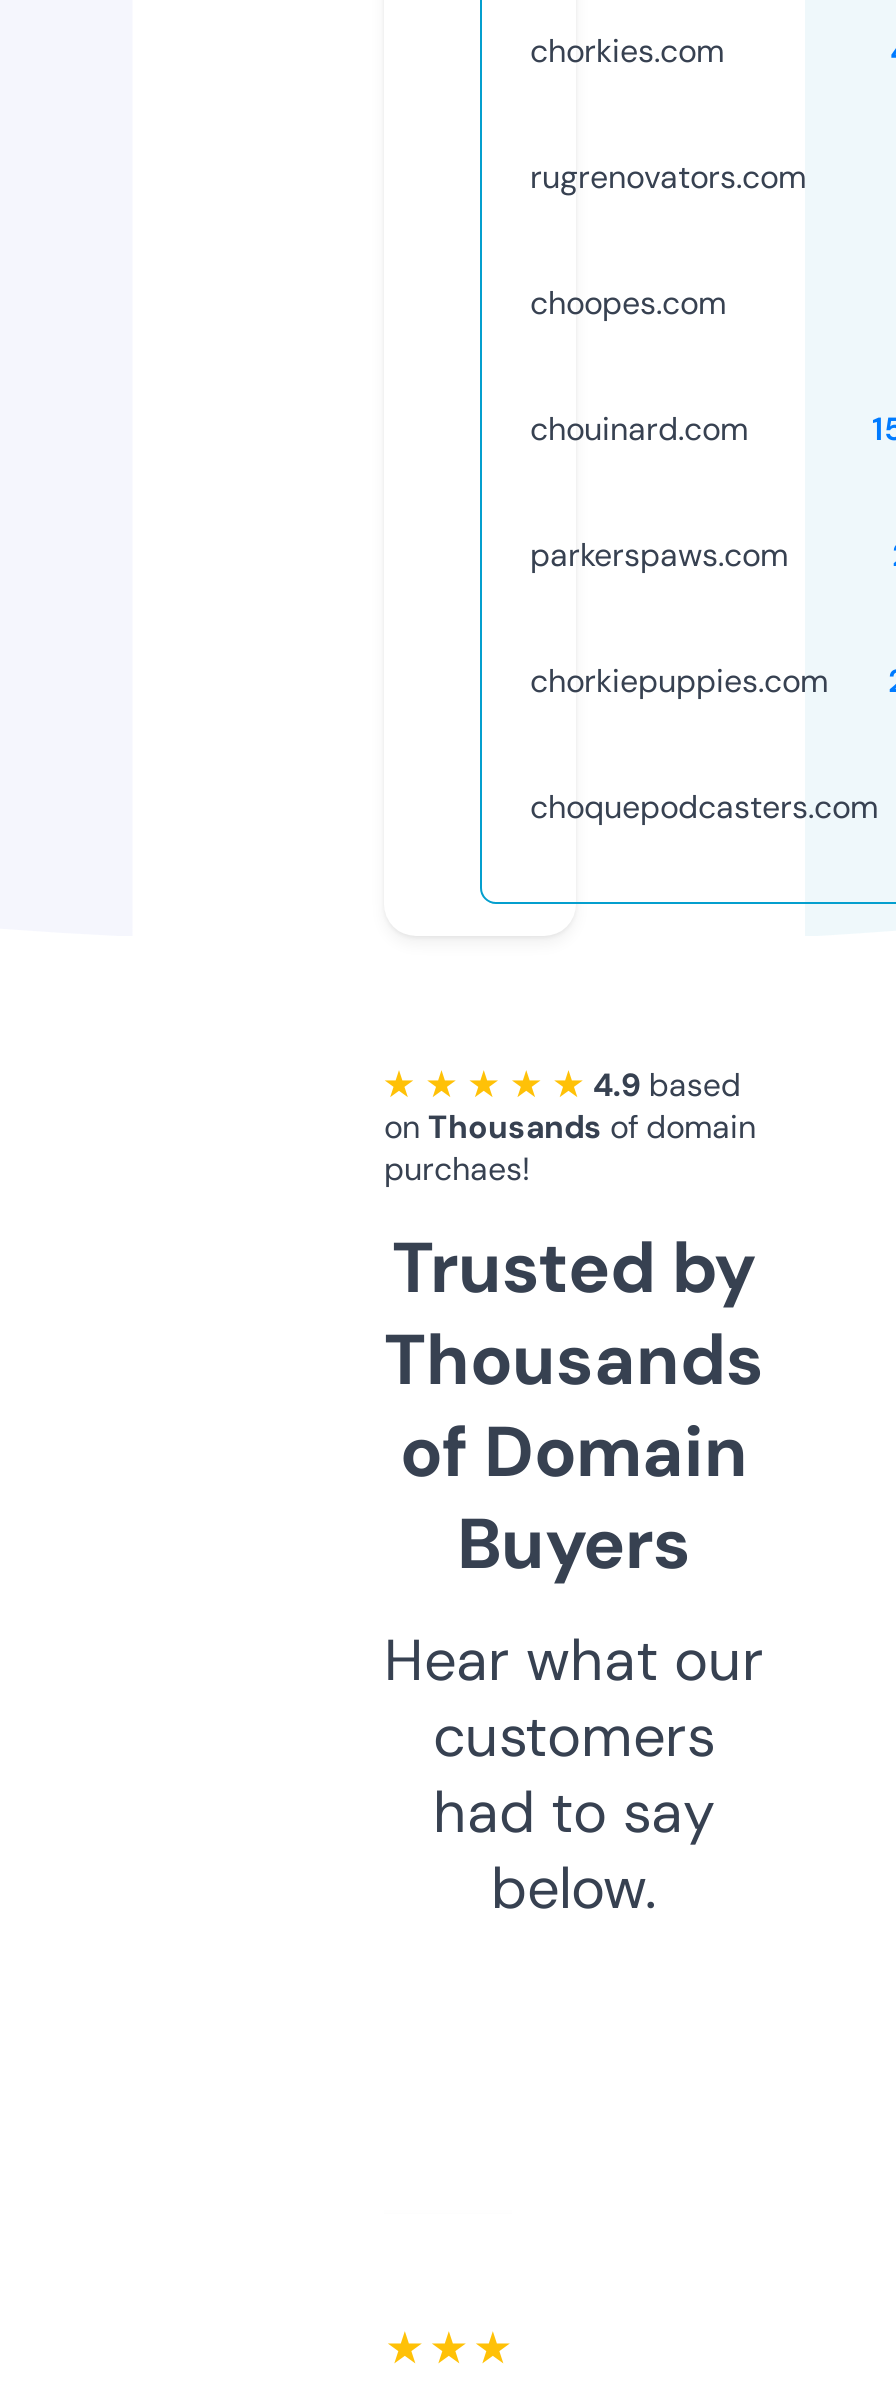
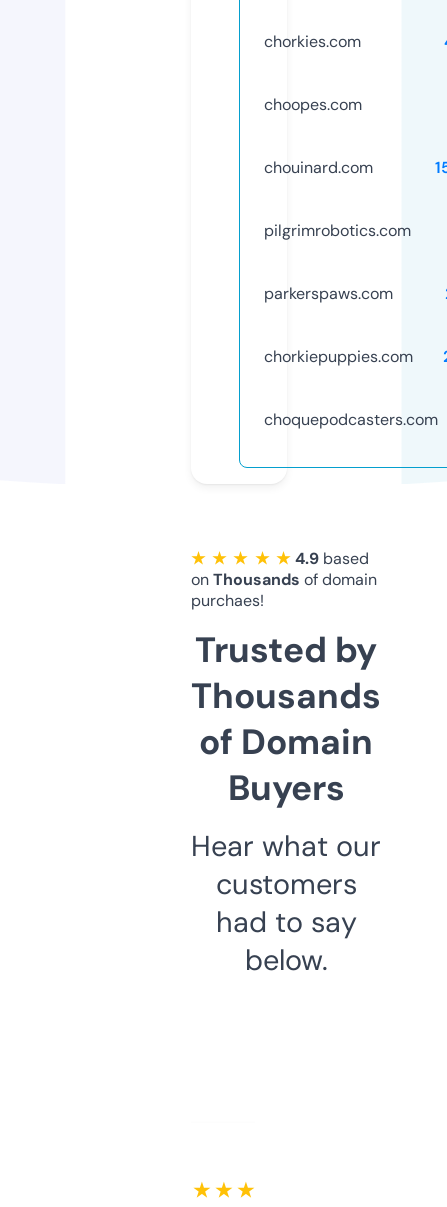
[530,156,806,198] rugrenovators.com -> none
moved [530,282,748,450] -> [264,94,373,178]: choopes.com | chouinard.com
none -> [264,220,411,241] pilgrimrobotics.com

